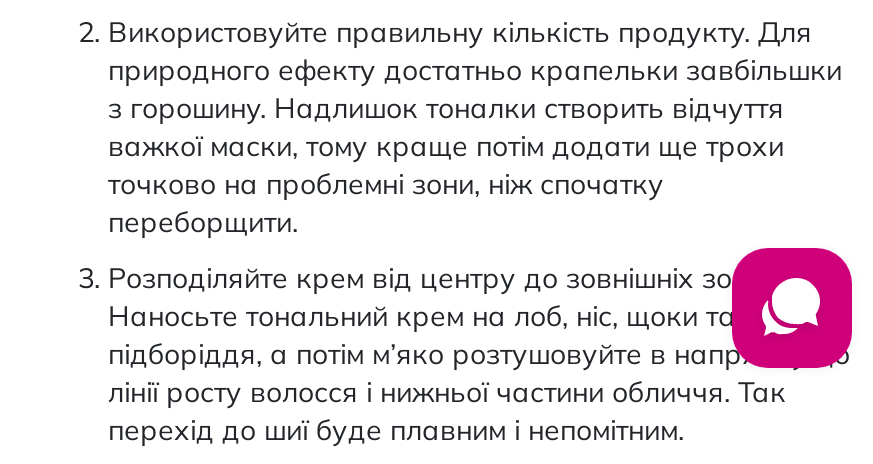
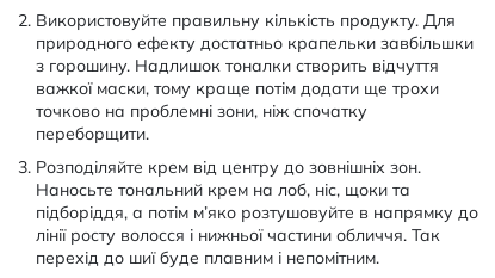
[742,246,854,332] [image] -> none

